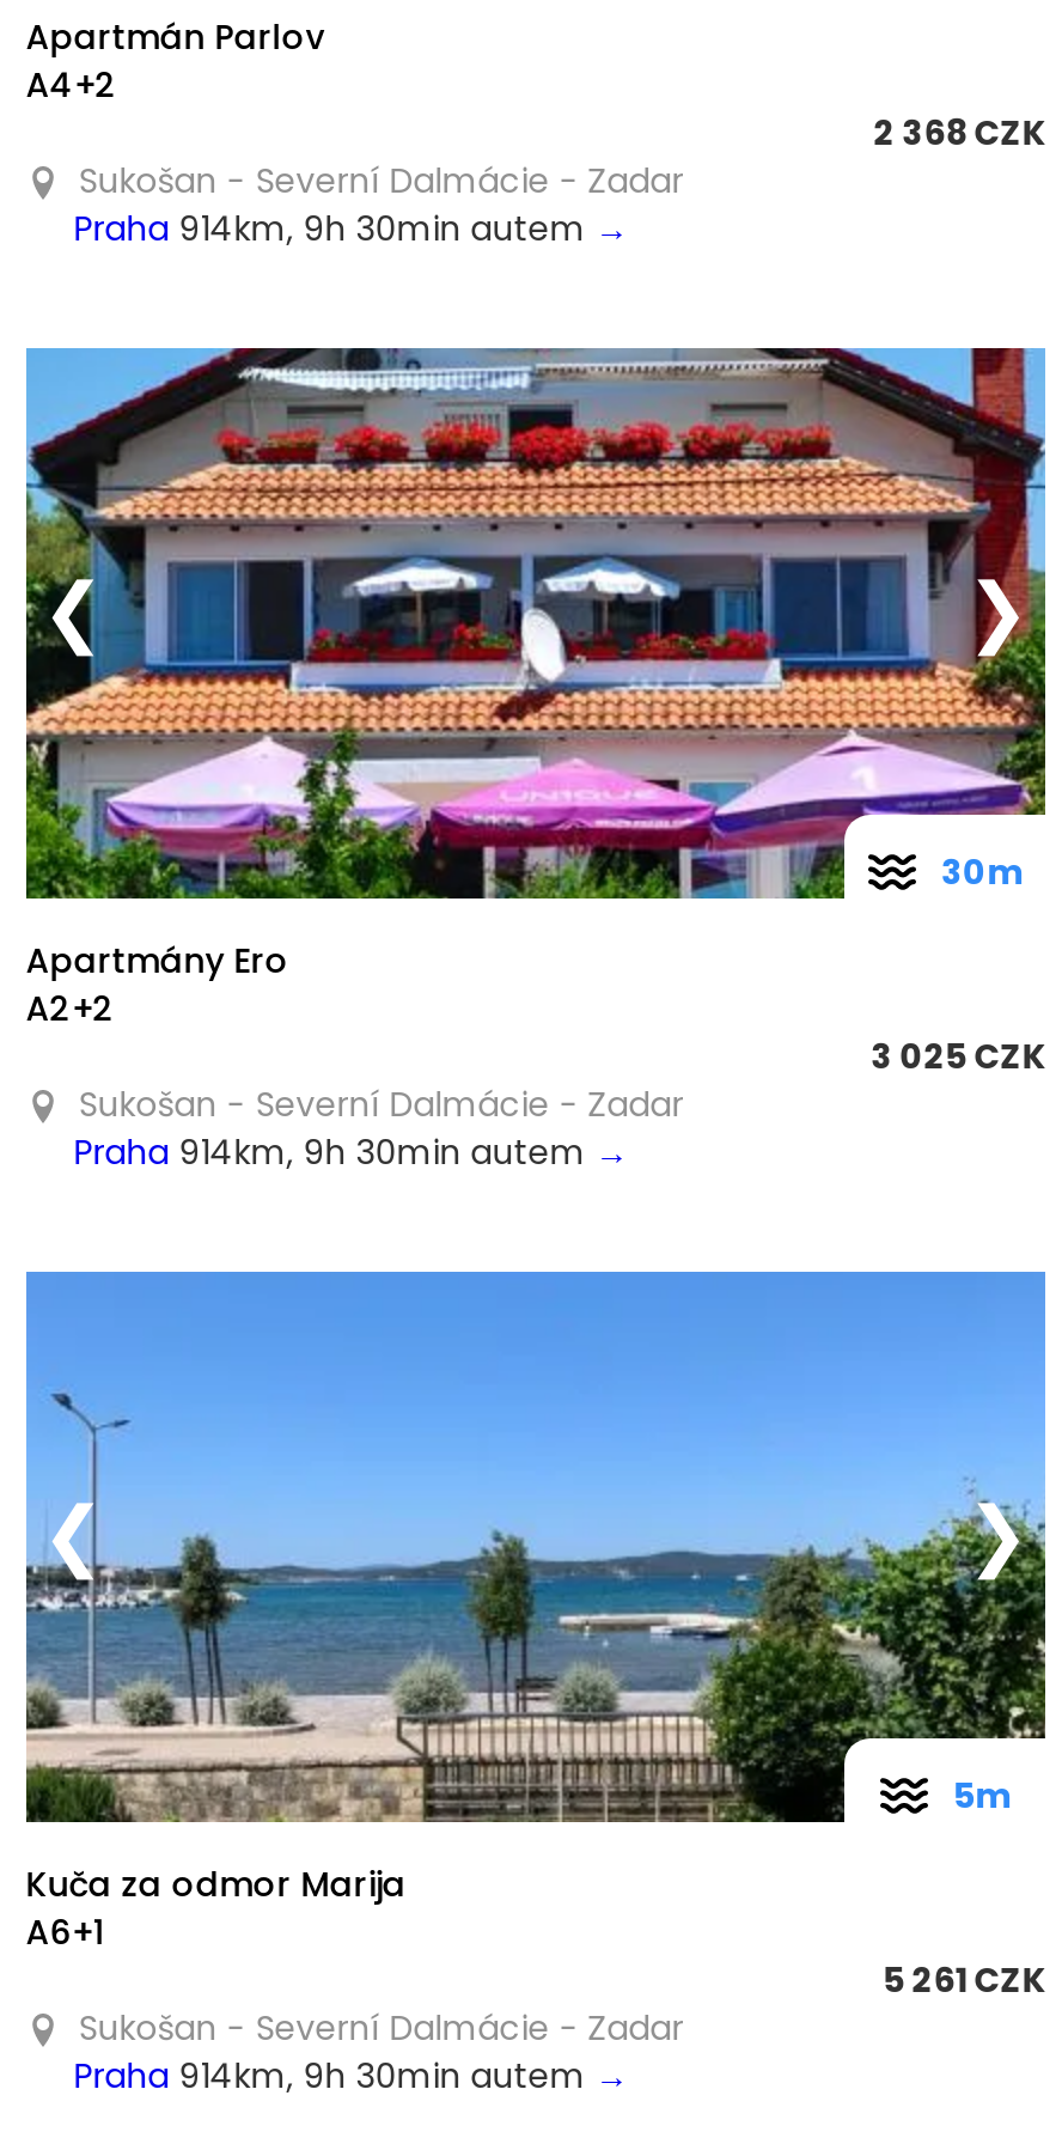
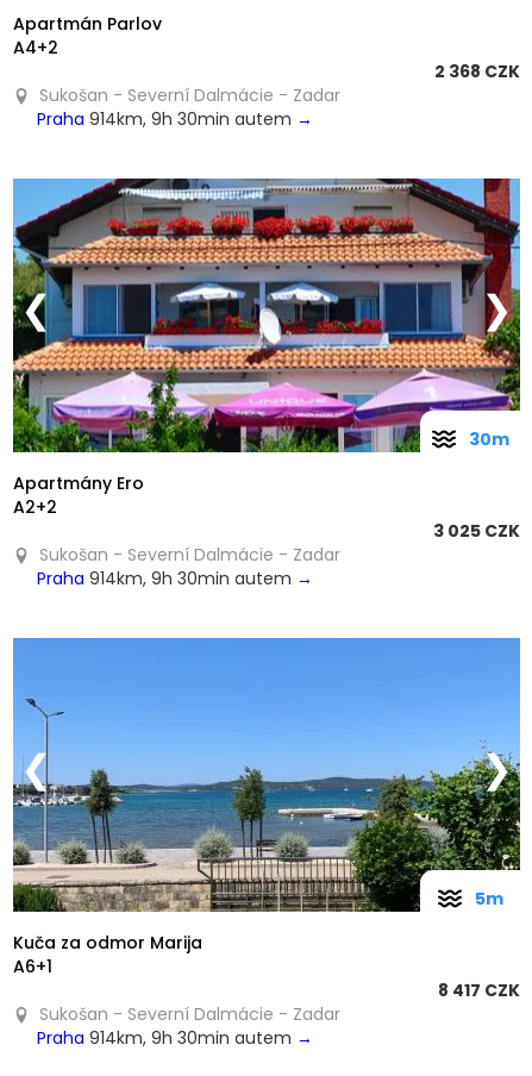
[883,1957,1046,2004] 5 261 CZK -> [438,979,520,1002] 8 417 CZK

